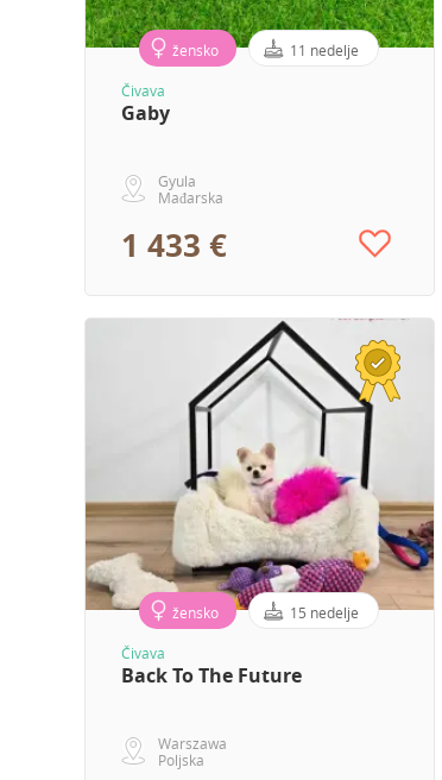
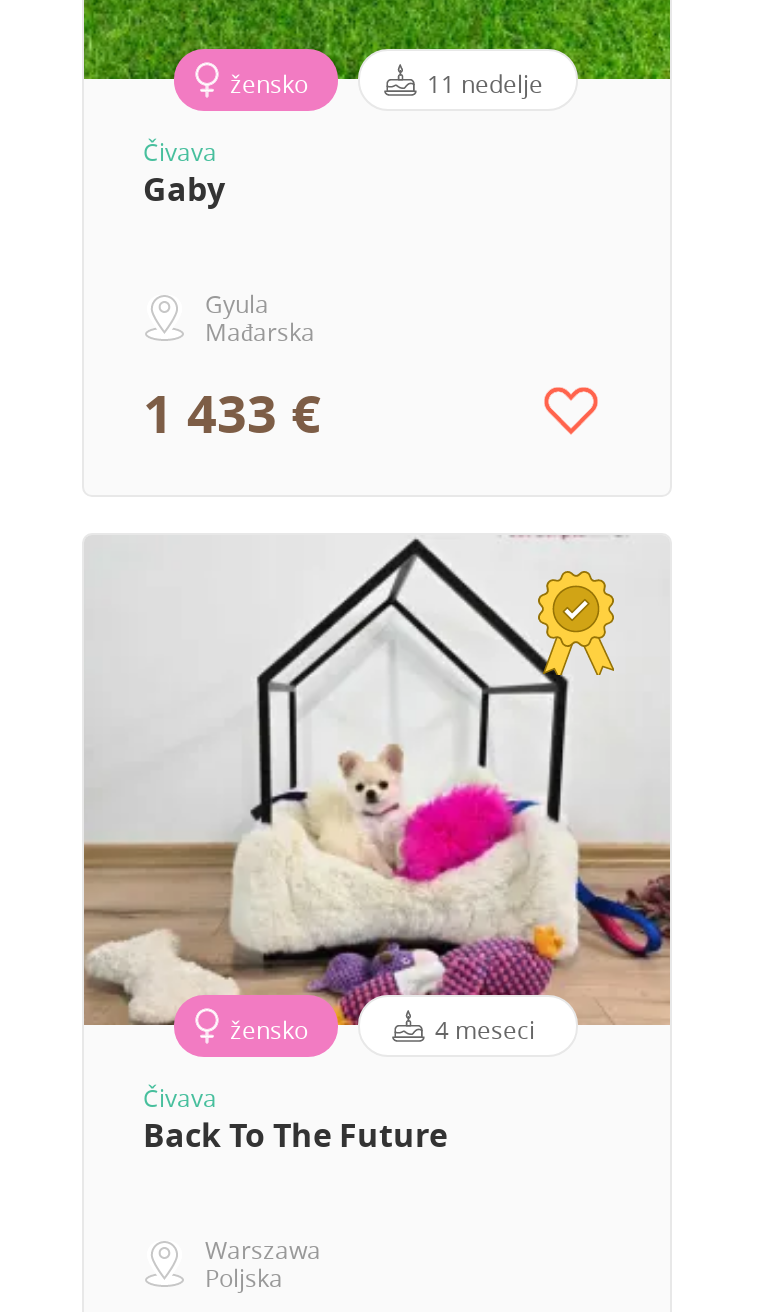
[289,603,358,622] 15 nedelje -> [435,1014,535,1046] 4 meseci

